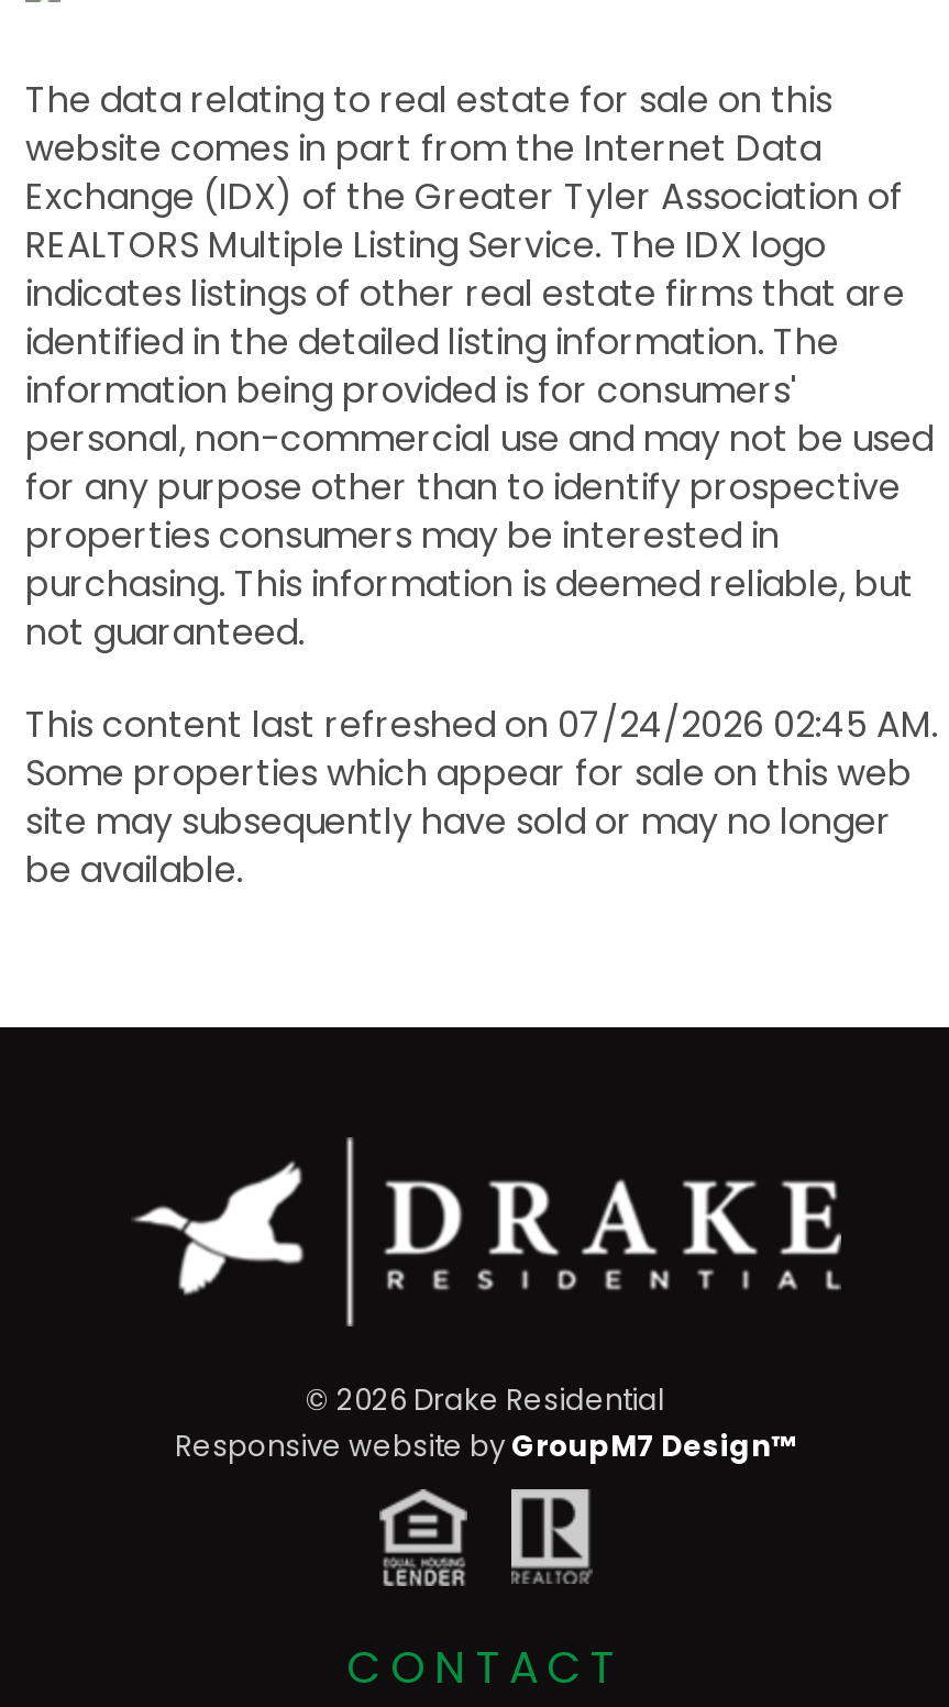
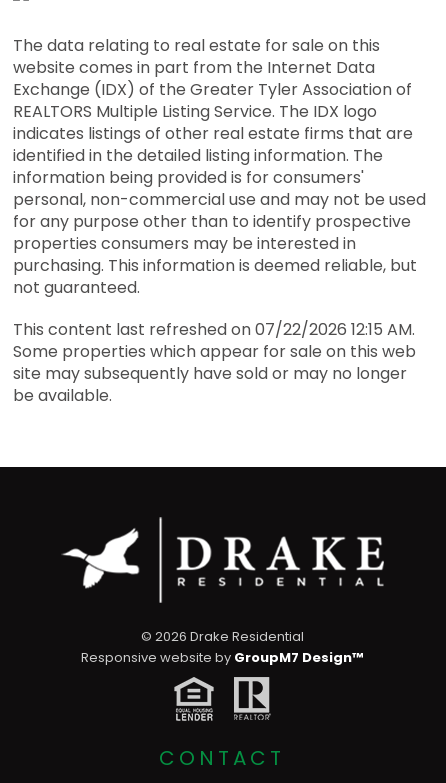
[25,699,938,749] This content last refreshed on 07/24/2026 02:45 AM. -> [13,318,415,341] This content last refreshed on 07/22/2026 12:15 AM.

